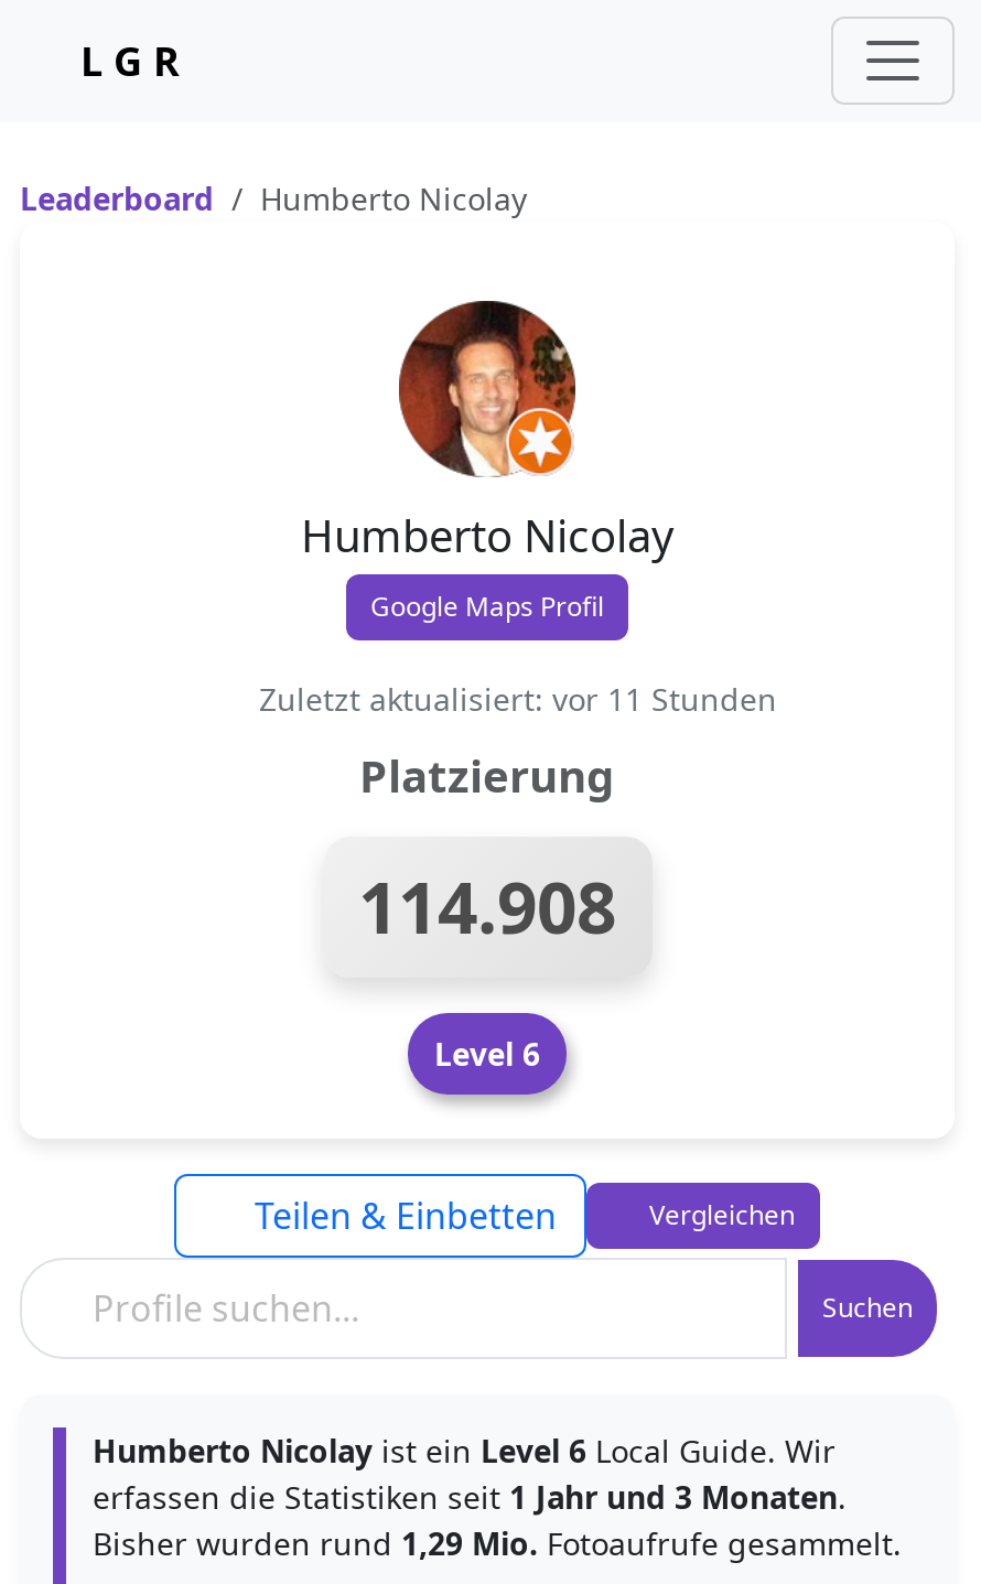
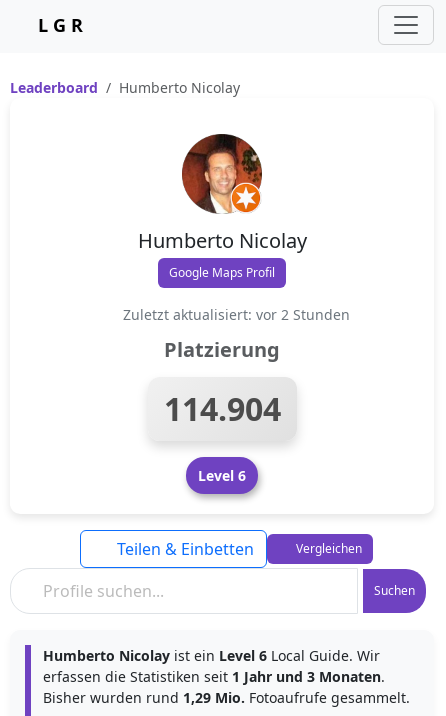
[259,678,777,720] Zuletzt aktualisiert: vor 11 Stunden -> [122,305,349,324] Zuletzt aktualisiert: vor 2 Stunden
[358,859,616,953] 114.908 -> [163,387,280,430] 114.904

